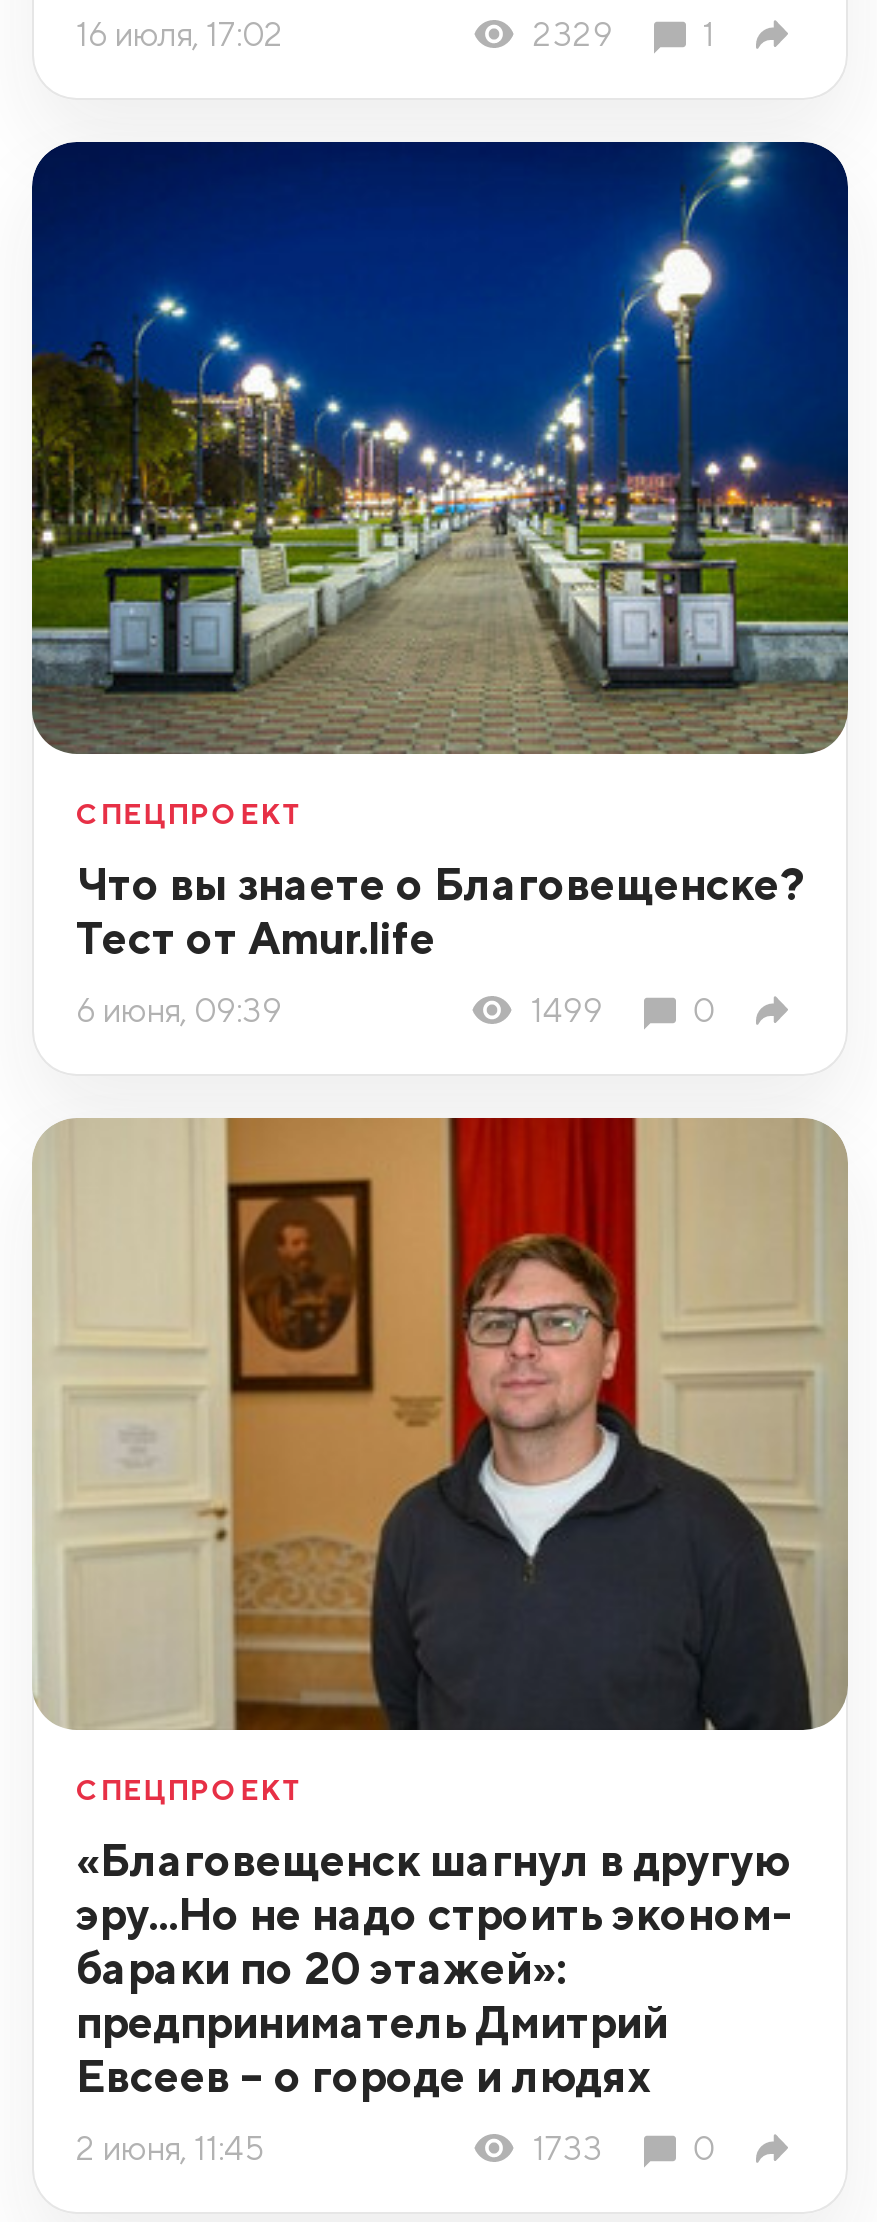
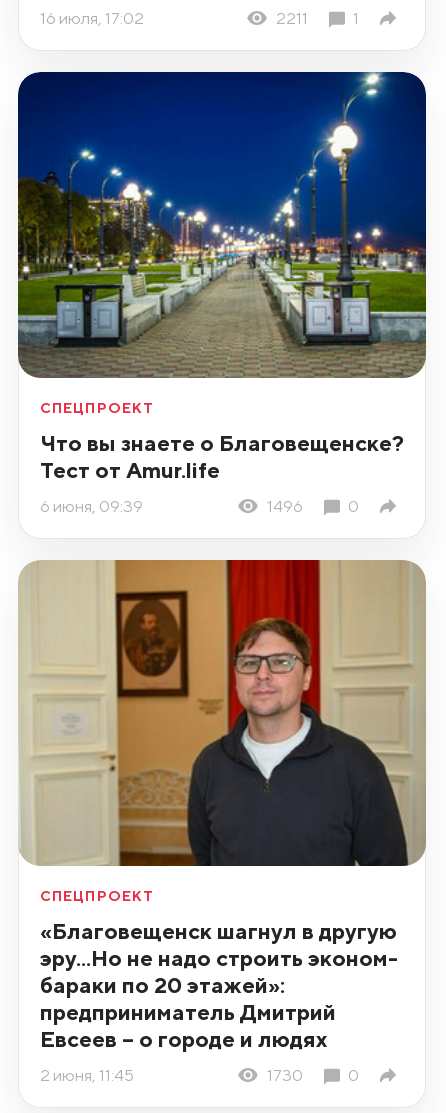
[533,15,613,55] 2329 -> [276,8,308,28] 2211
[531,991,603,1031] 1499 -> [267,496,303,516] 1496
[533,2129,603,2169] 1733 -> [267,1065,303,1085] 1730

